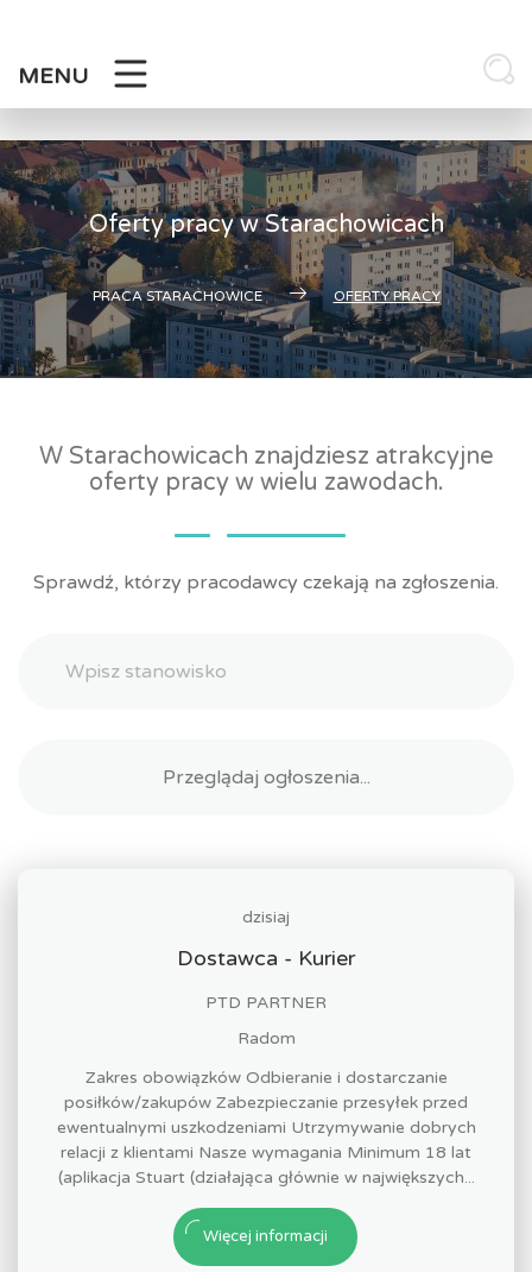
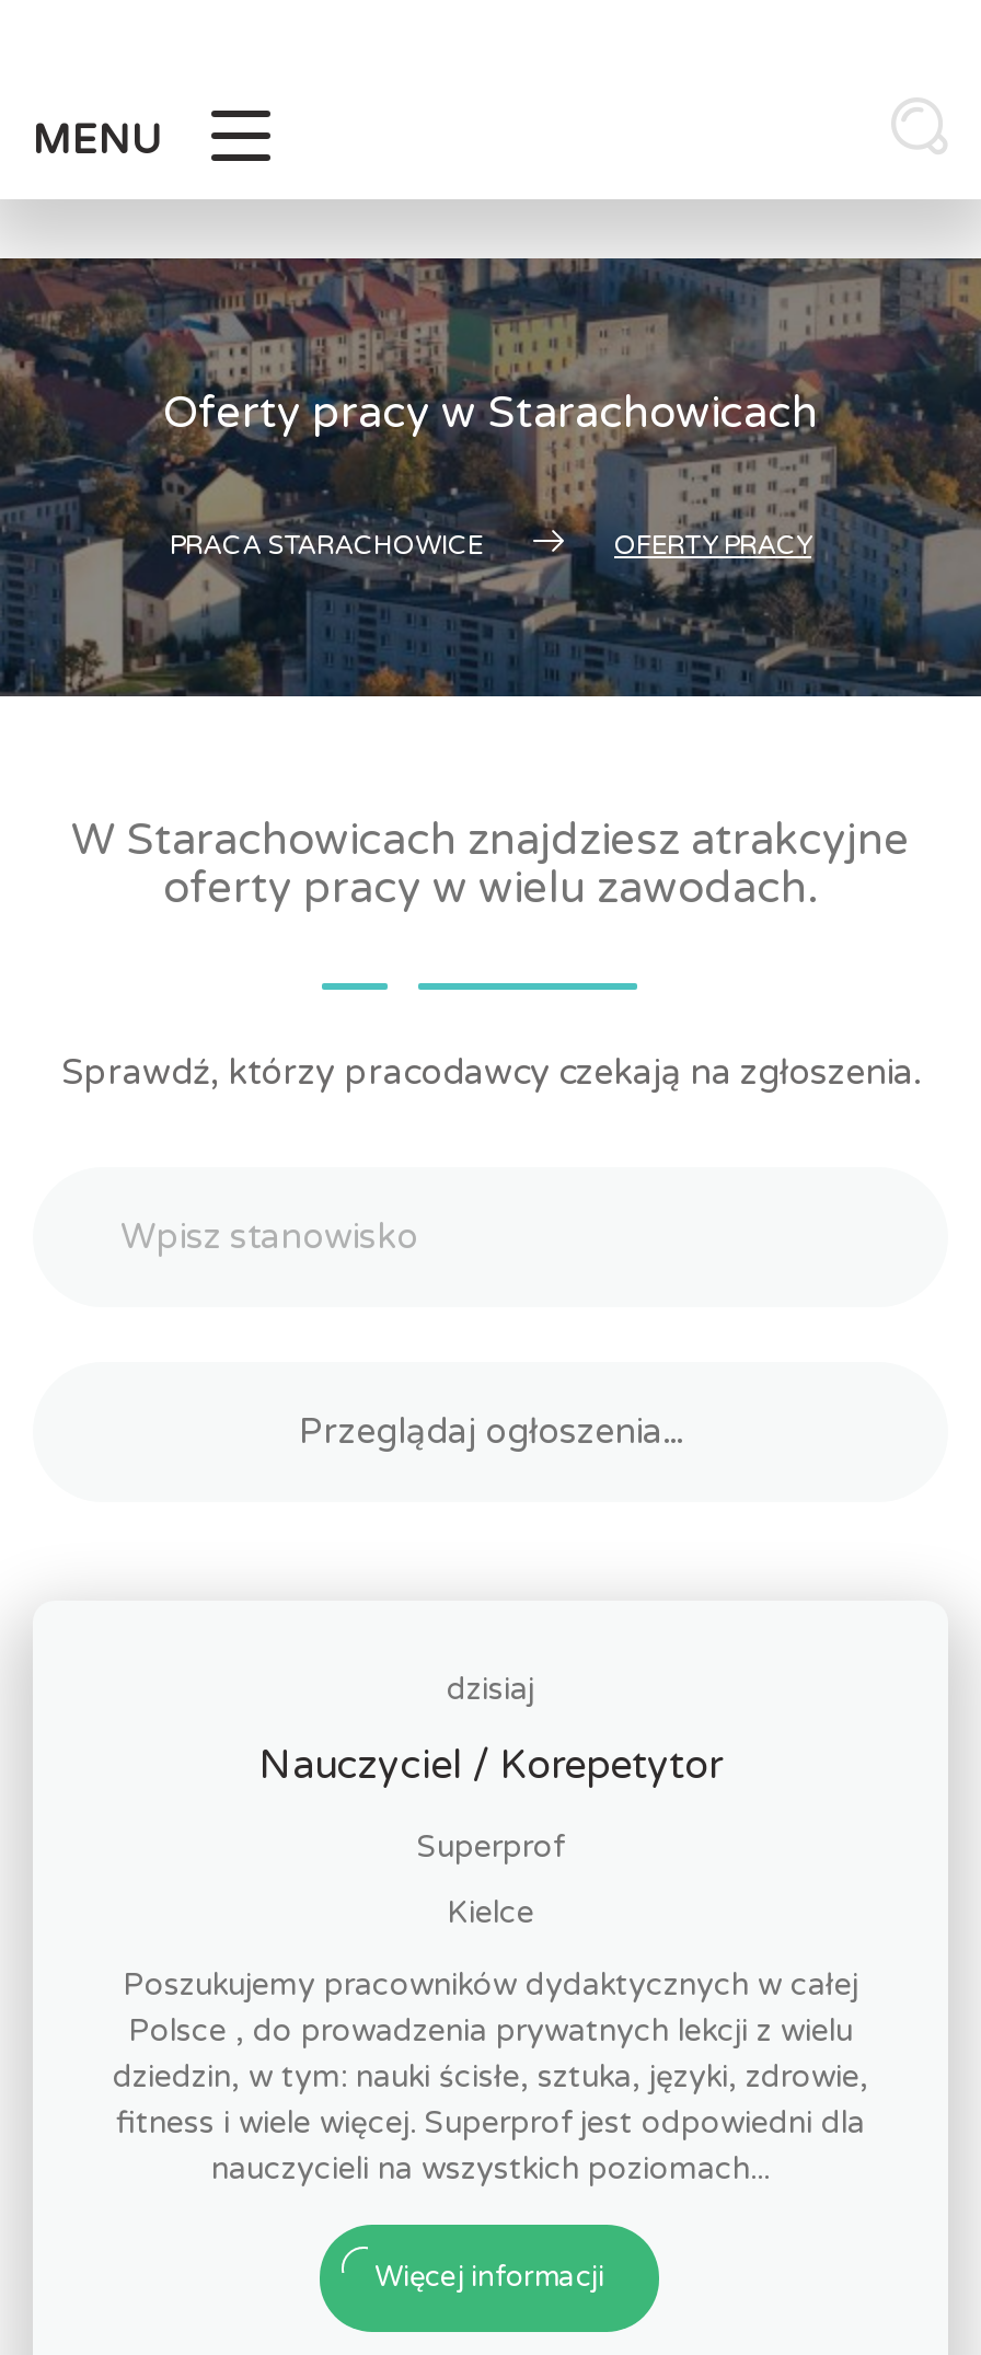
[177,945,355,971] Dostawca - Kurier -> [259,1741,722,1789] Nauczyciel / Korepetytor
[205,993,327,1013] PTD PARTNER -> [417,1828,564,1866] Superprof
[237,1028,295,1049] Radom -> [447,1894,534,1931] Kielce
[56,1068,476,1188] Zakres obowiązków Odbieranie i dostarczanie | posiłków/zakupów Zabezpieczanie przesyłek przed | ewentualnymi uszkodzeniami Utrzymywanie dobrych | relacji z klientami Nasze wymagania Minimum 18 lat | (aplikacja Stuart (działająca głównie w największych... -> [113,1966,868,2187] Poszukujemy pracowników dydaktycznych w całej | Polsce , do prowadzenia prywatnych lekcji z wielu | dziedzin, w tym: nauki ścisłe, sztuka, języki, zdrowie, | fitness i wiele więcej. Superprof jest odpowiedni dla | nauczycieli na wszystkich poziomach...

